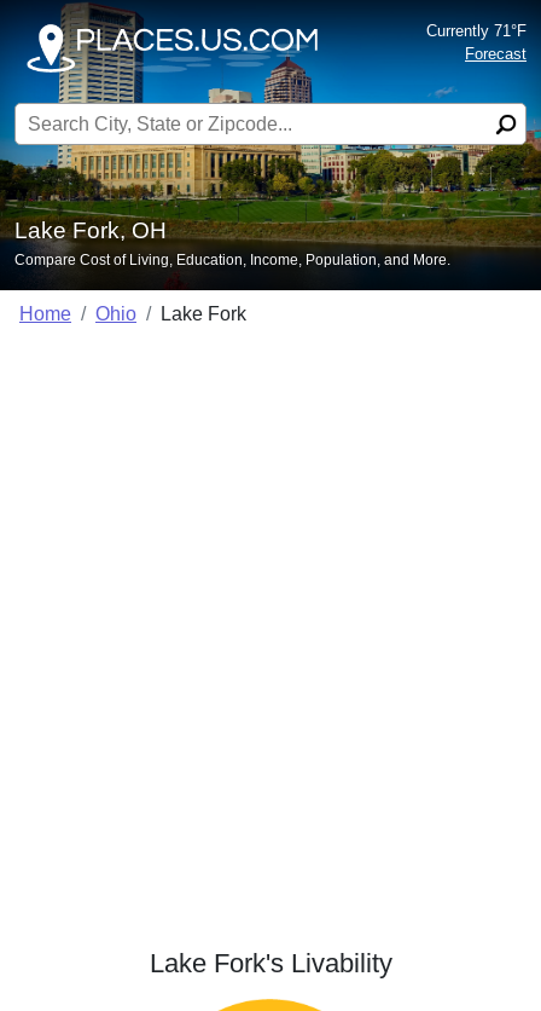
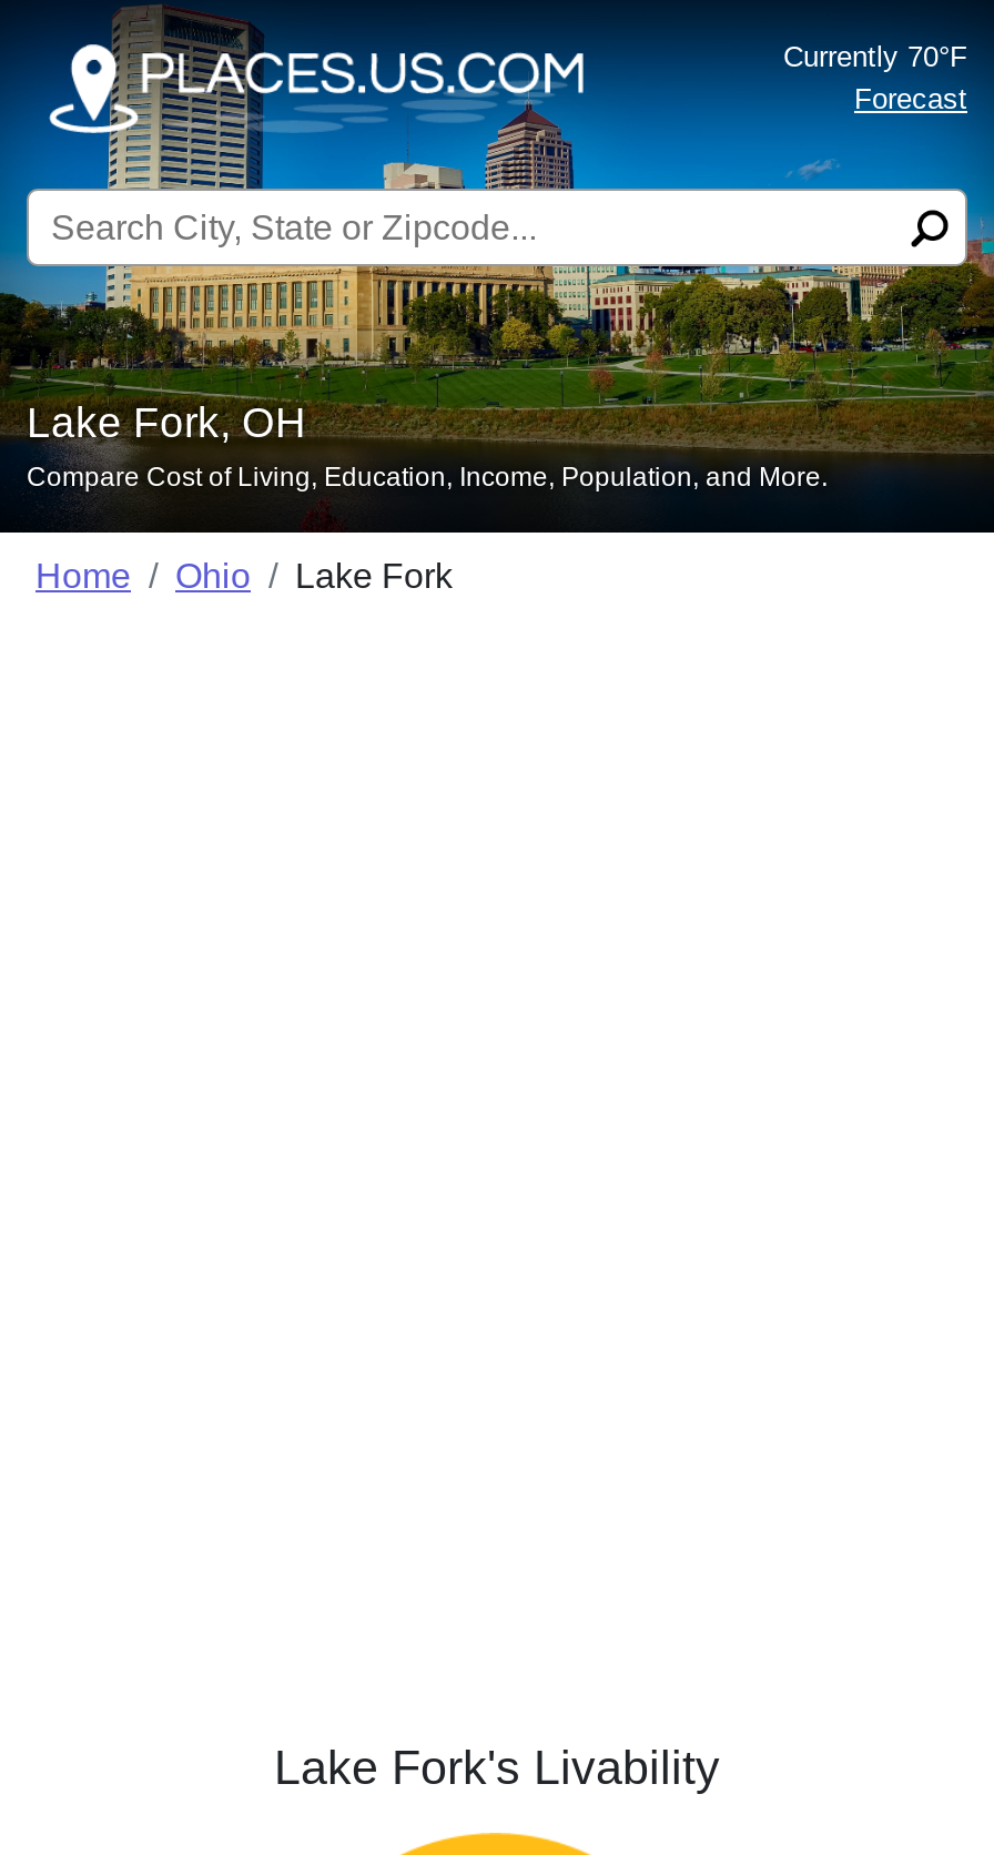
[426,22,527,40] Currently 71°F -> [783,40,967,73] Currently 70°F

